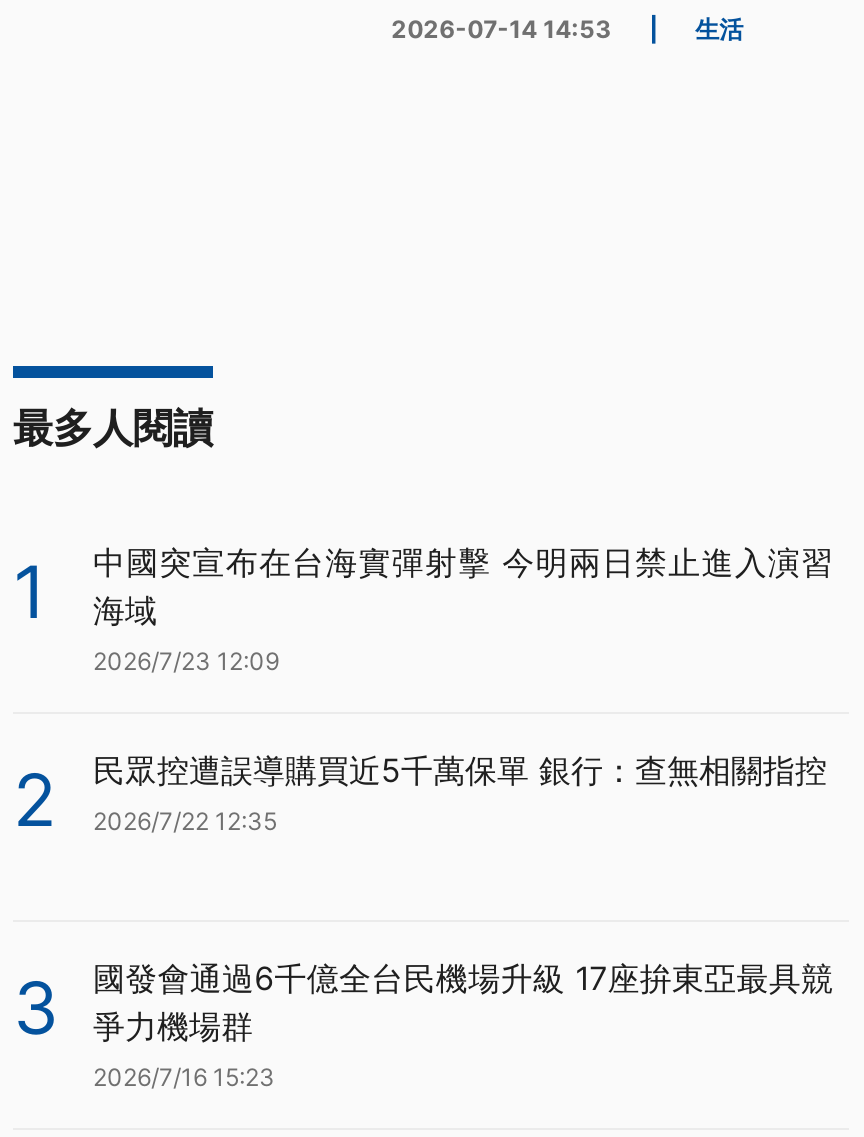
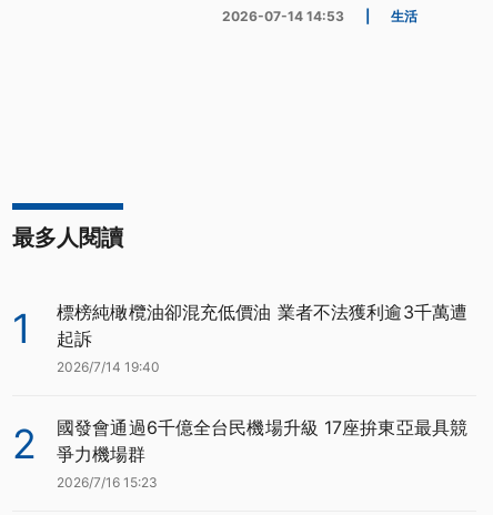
[93,542,833,676] 中國突宣布在台海實彈射擊 今明兩日禁止進入演習 | 海域 | 2026/7/23 12:09 -> [57,301,467,375] 標榜純橄欖油卻混充低價油 業者不法獲利逾3千萬遭 | 起訴 | 2026/7/14 19:40
[13,750,827,1052] 民眾控遭誤導購買近5千萬保單 銀行：查無相關指控 | 2026/7/22 12:35 | 3 -> none

